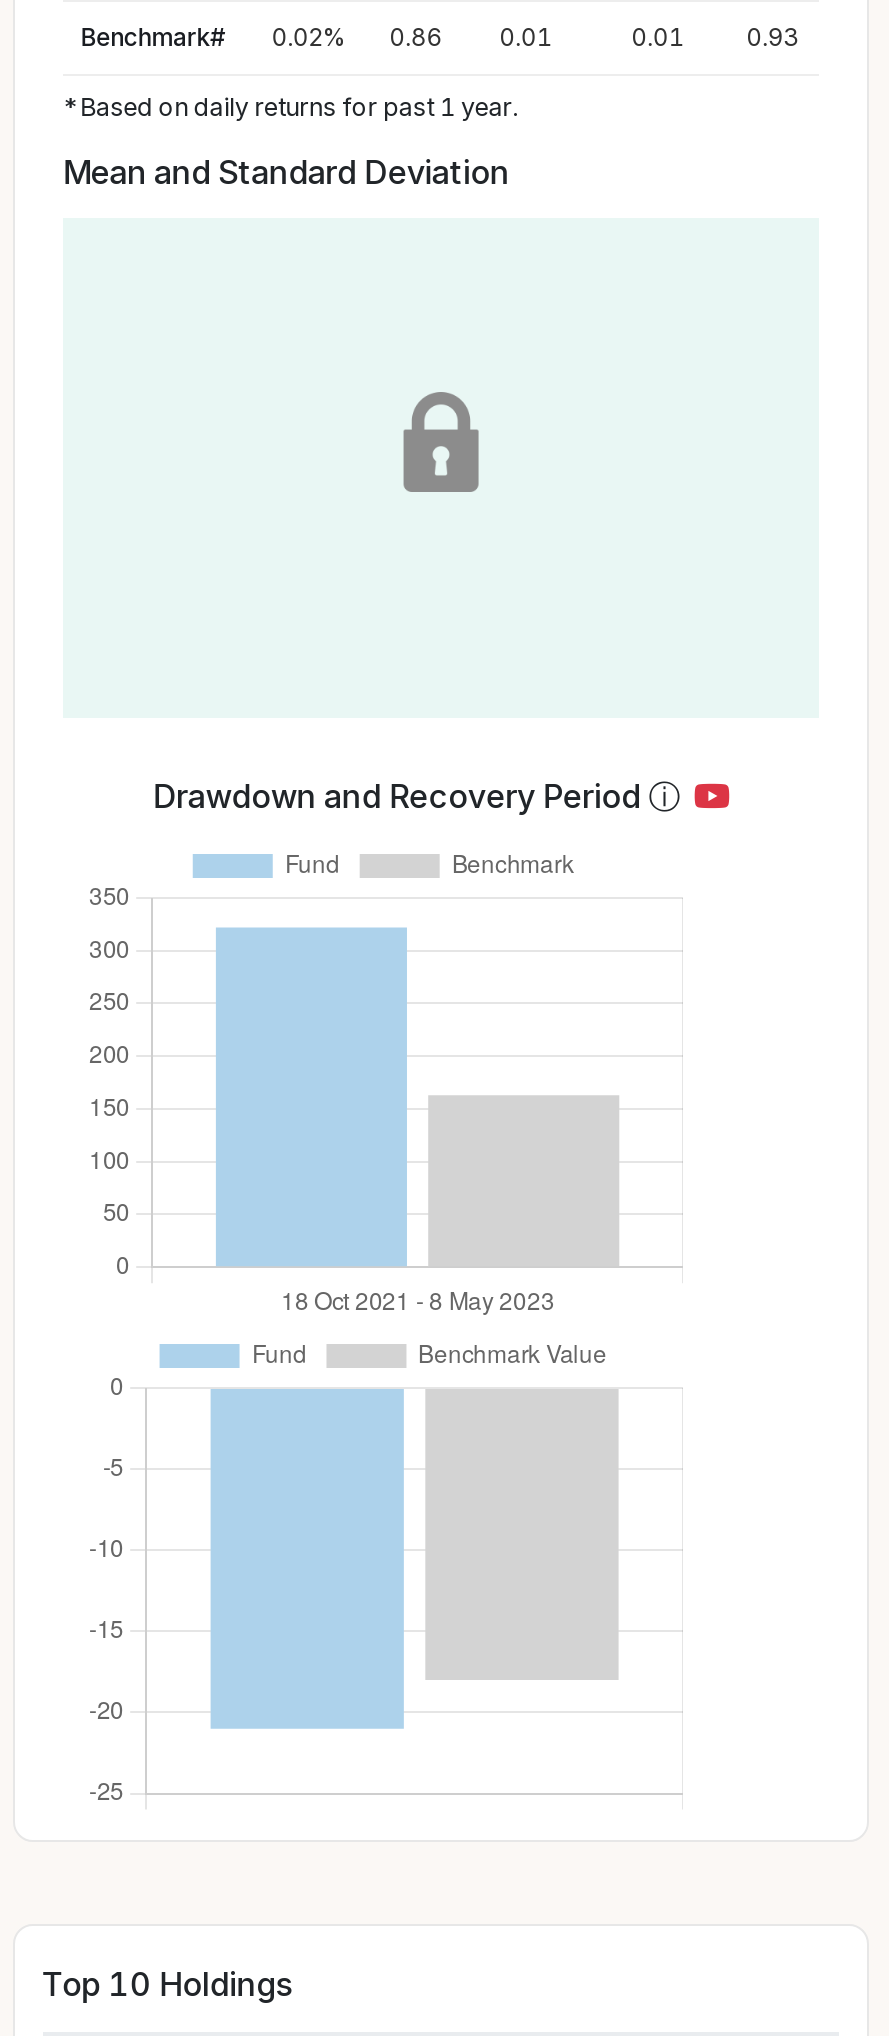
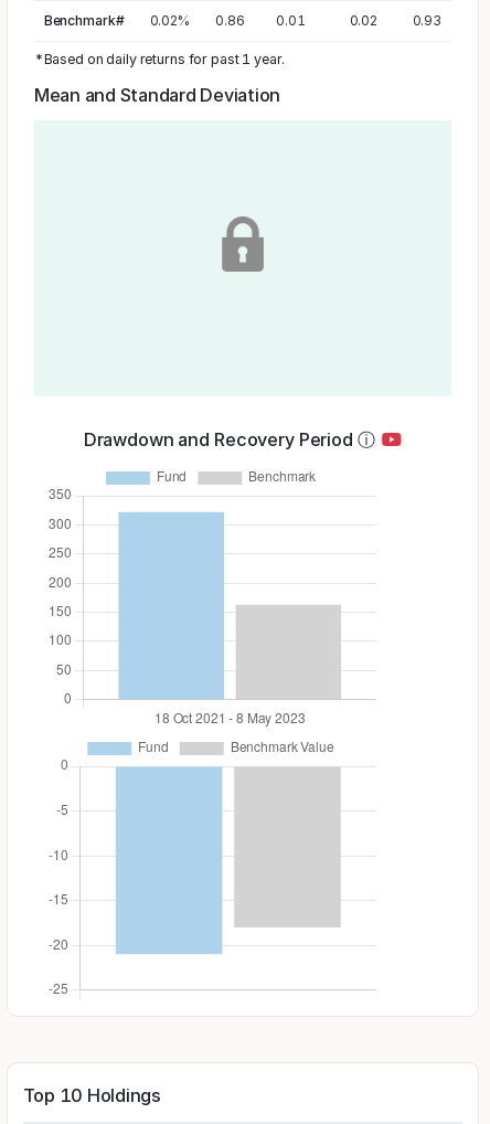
[631,23,684,53] 0.01 -> [349,12,377,29] 0.02

